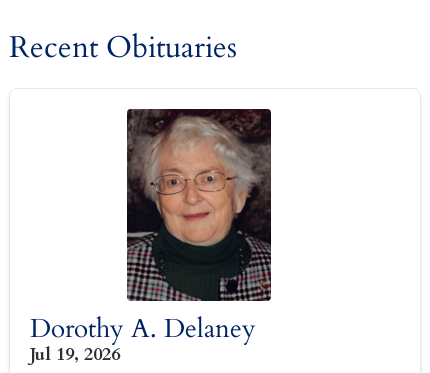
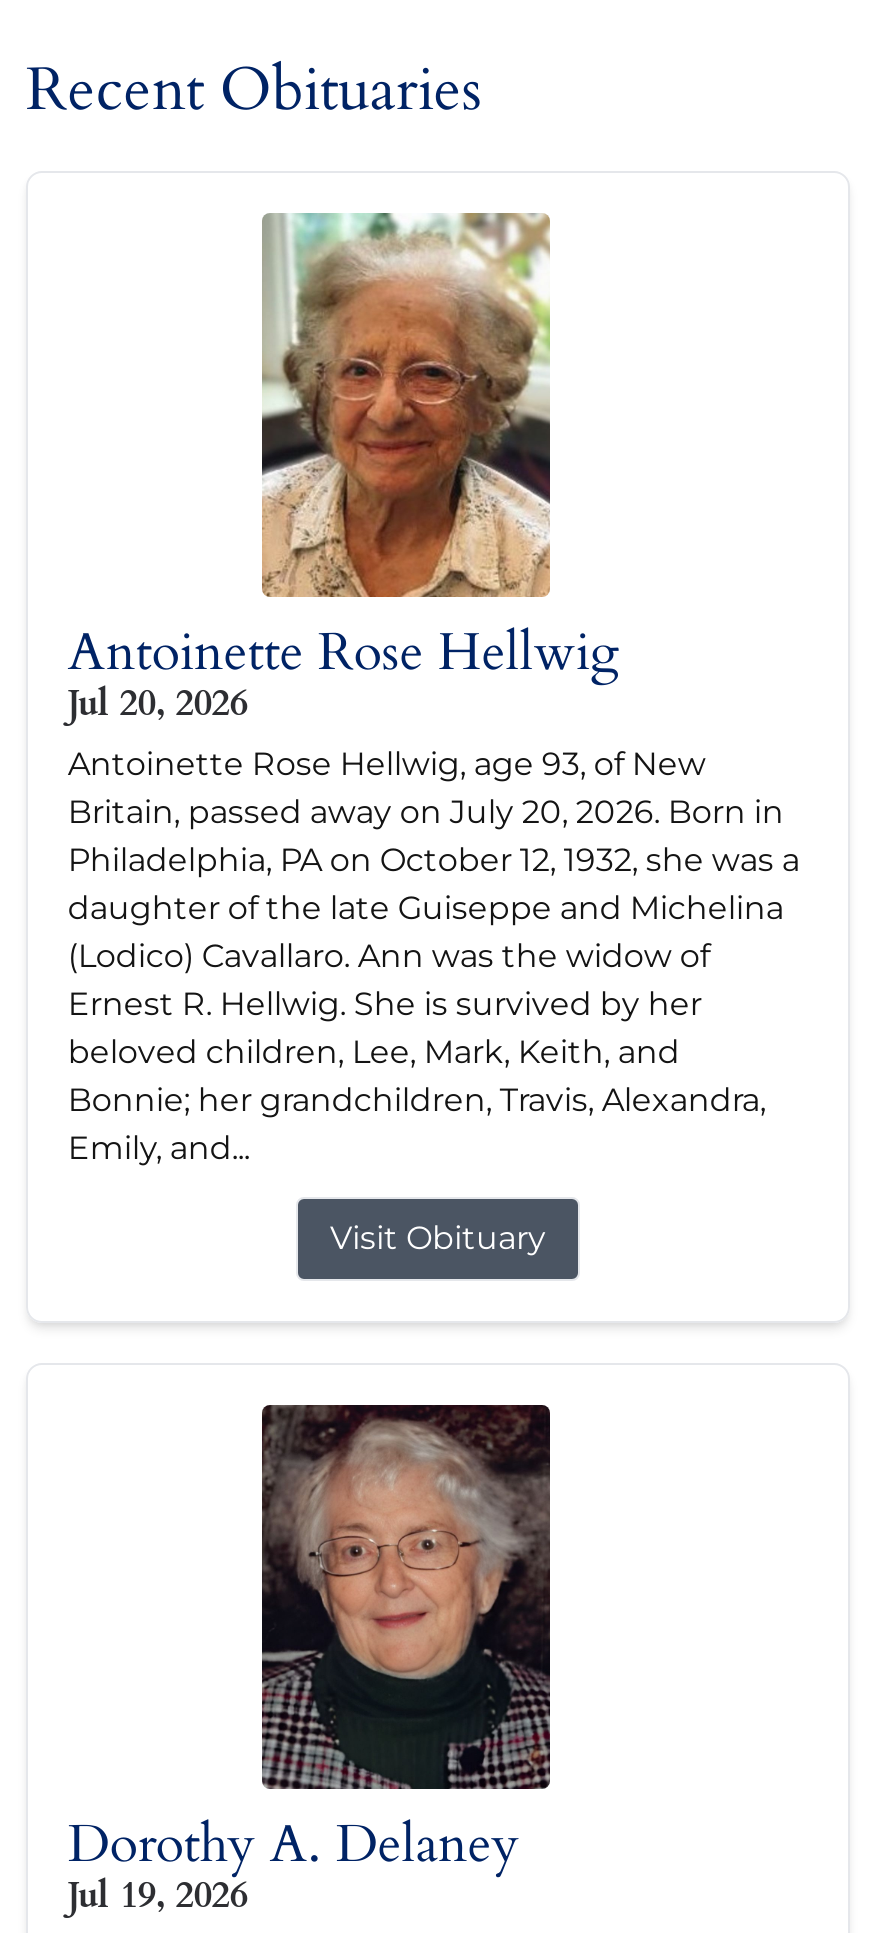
none -> [68,211,800,1257] [image] | Antoinette Rose Hellwig | Jul 20, 2026 | Antoinette Rose Hellwig, age 93, of New | Britain, passed away on July 20, 2026. Born in | Philadelphia, PA on October 12, 1932, she was a | daughter of the late Guiseppe and Michelina | (Lodico) Cavallaro. Ann was the widow of | Ernest R. Hellwig. She is survived by her | beloved children, Lee, Mark, Keith, and | Bonnie; her grandchildren, Travis, Alexandra, | Emily, and... | Visit Obituary

